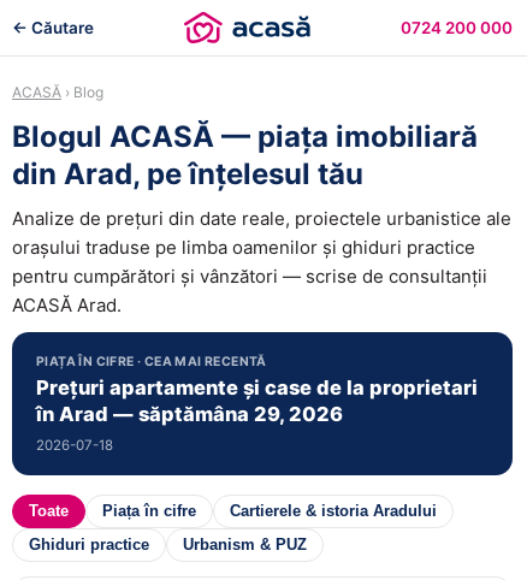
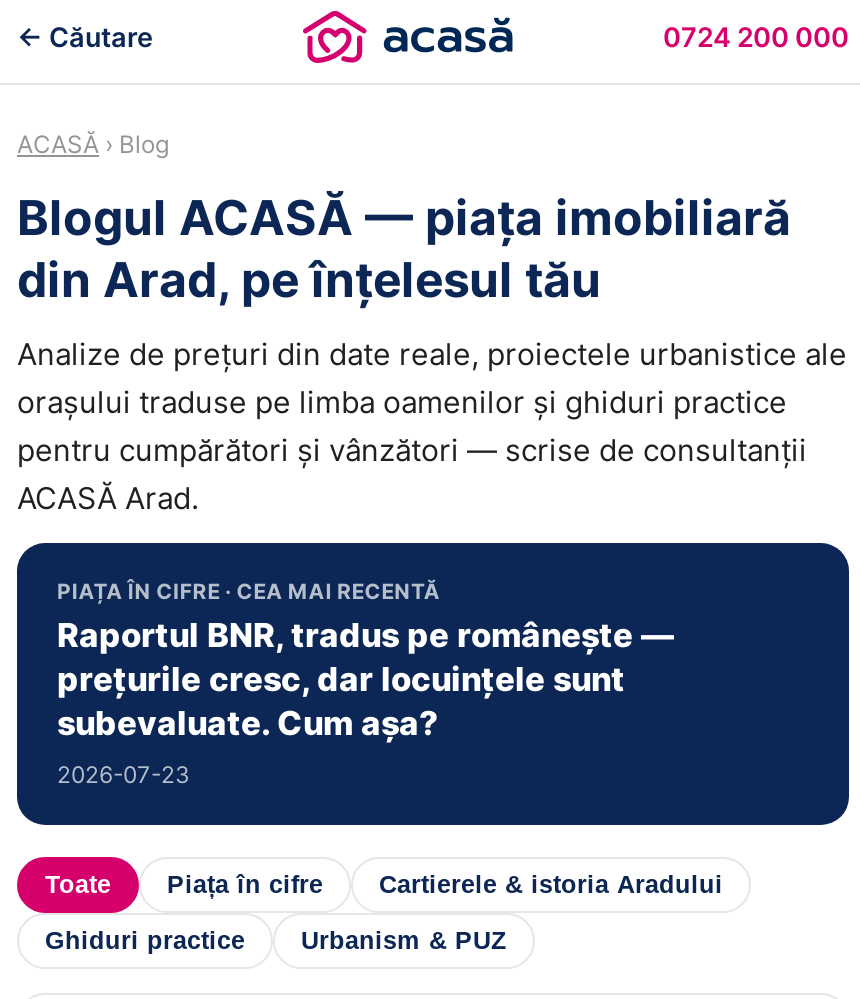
[36,375,478,454] Prețuri apartamente și case de la proprietari | în Arad — săptămâna 29, 2026 | 2026-07-18 -> [57,615,675,789] Raportul BNR, tradus pe românește — | prețurile cresc, dar locuințele sunt | subevaluate. Cum așa? | 2026-07-23

